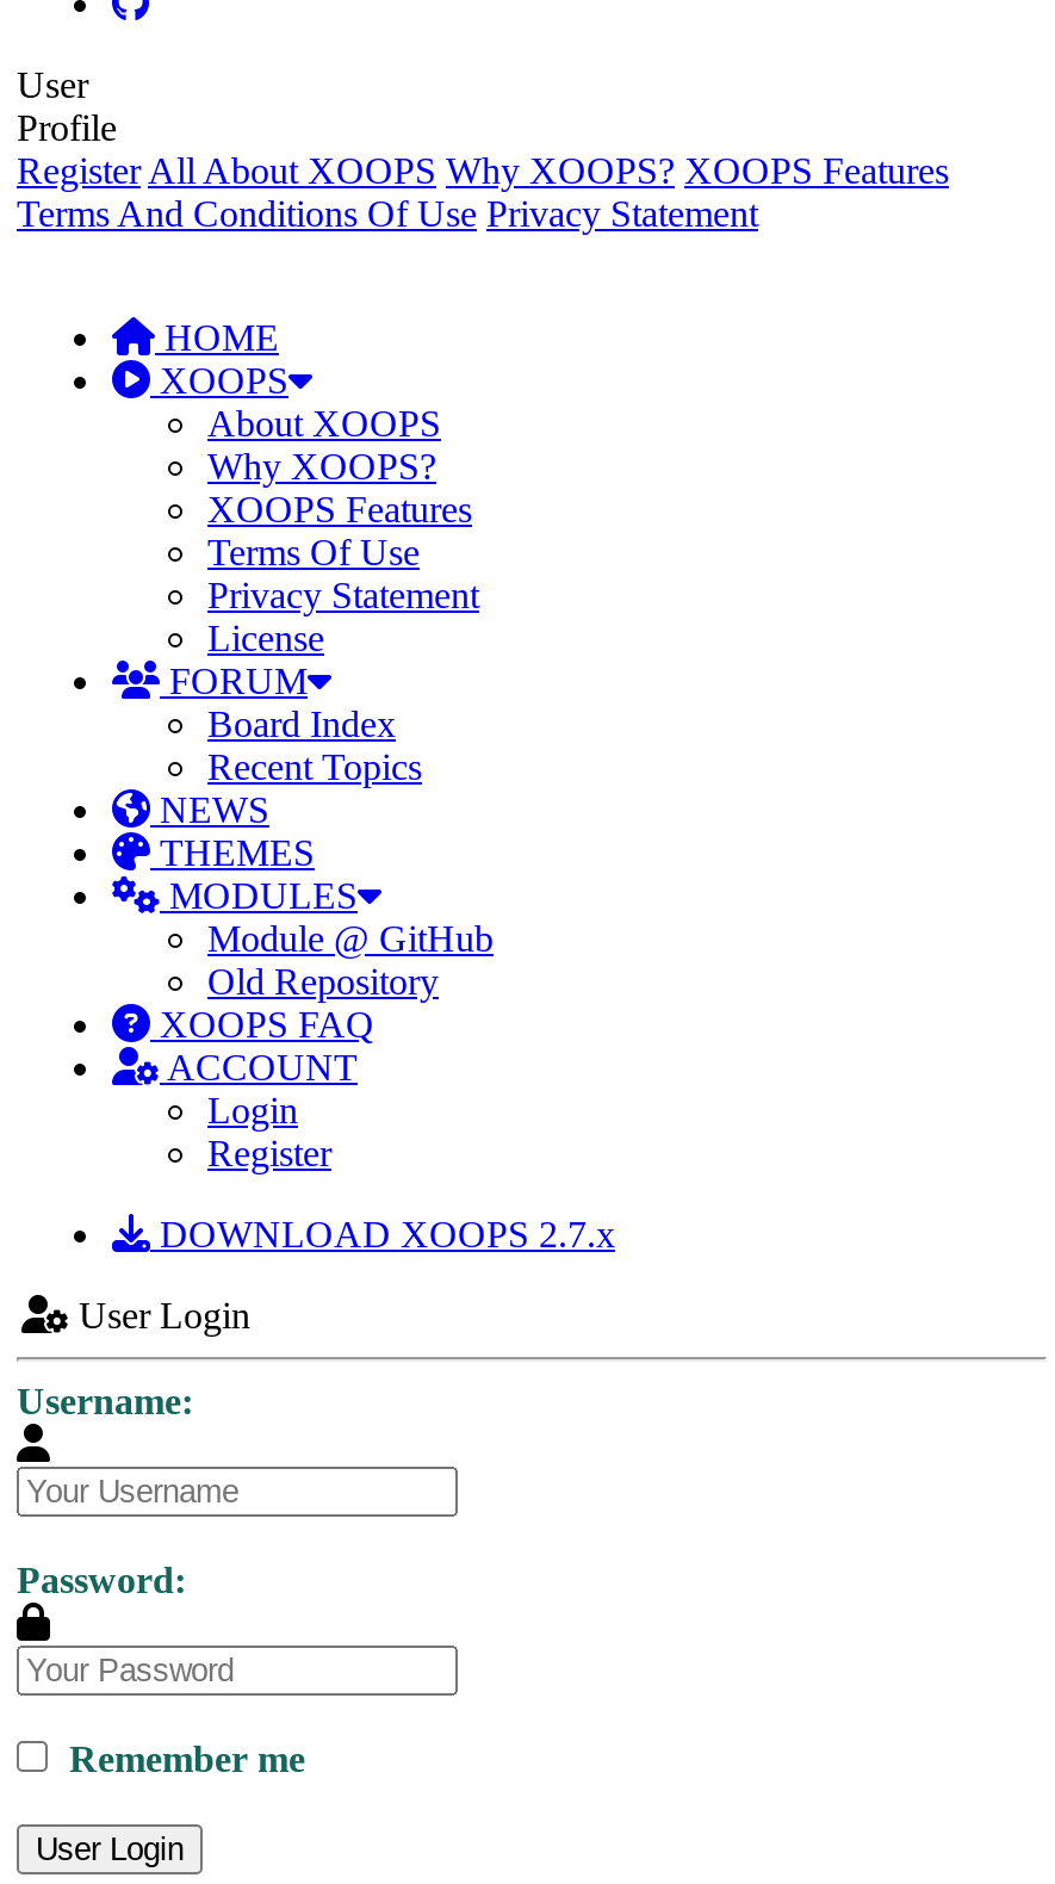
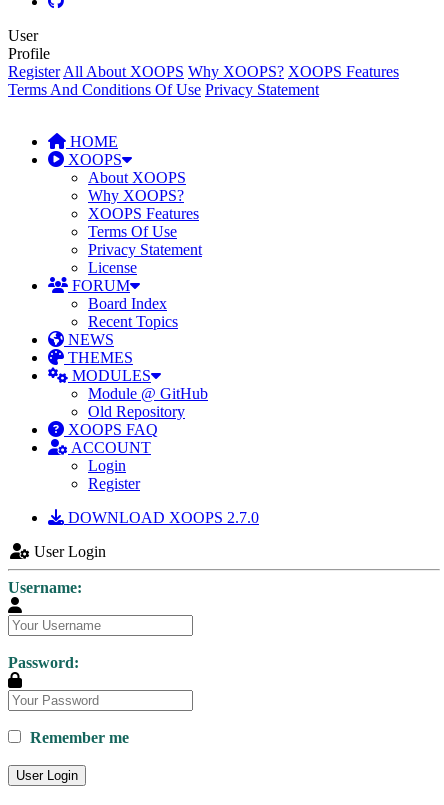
[150,1214,615,1254] DOWNLOAD XOOPS 2.7.x -> [64,509,259,526] DOWNLOAD XOOPS 2.7.0

